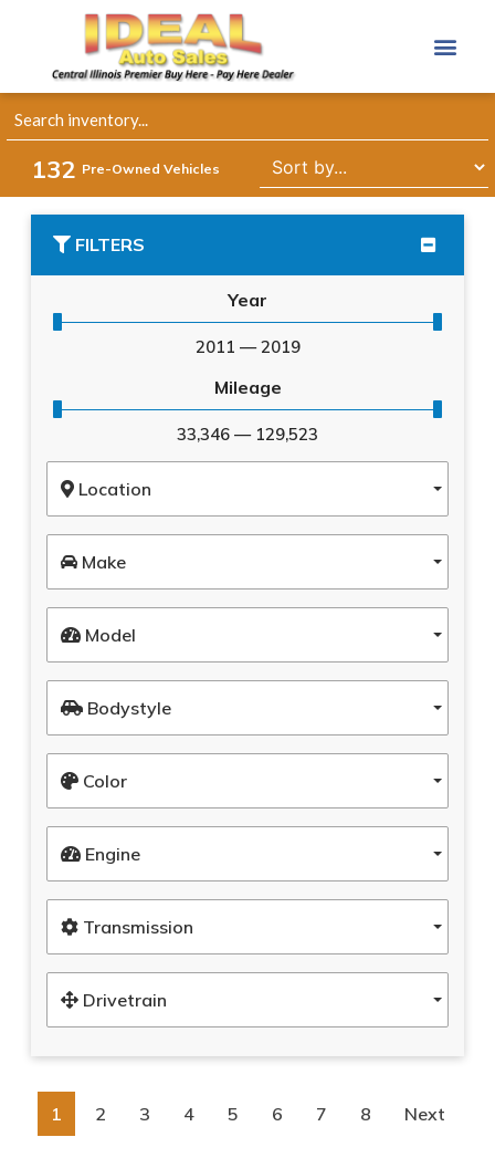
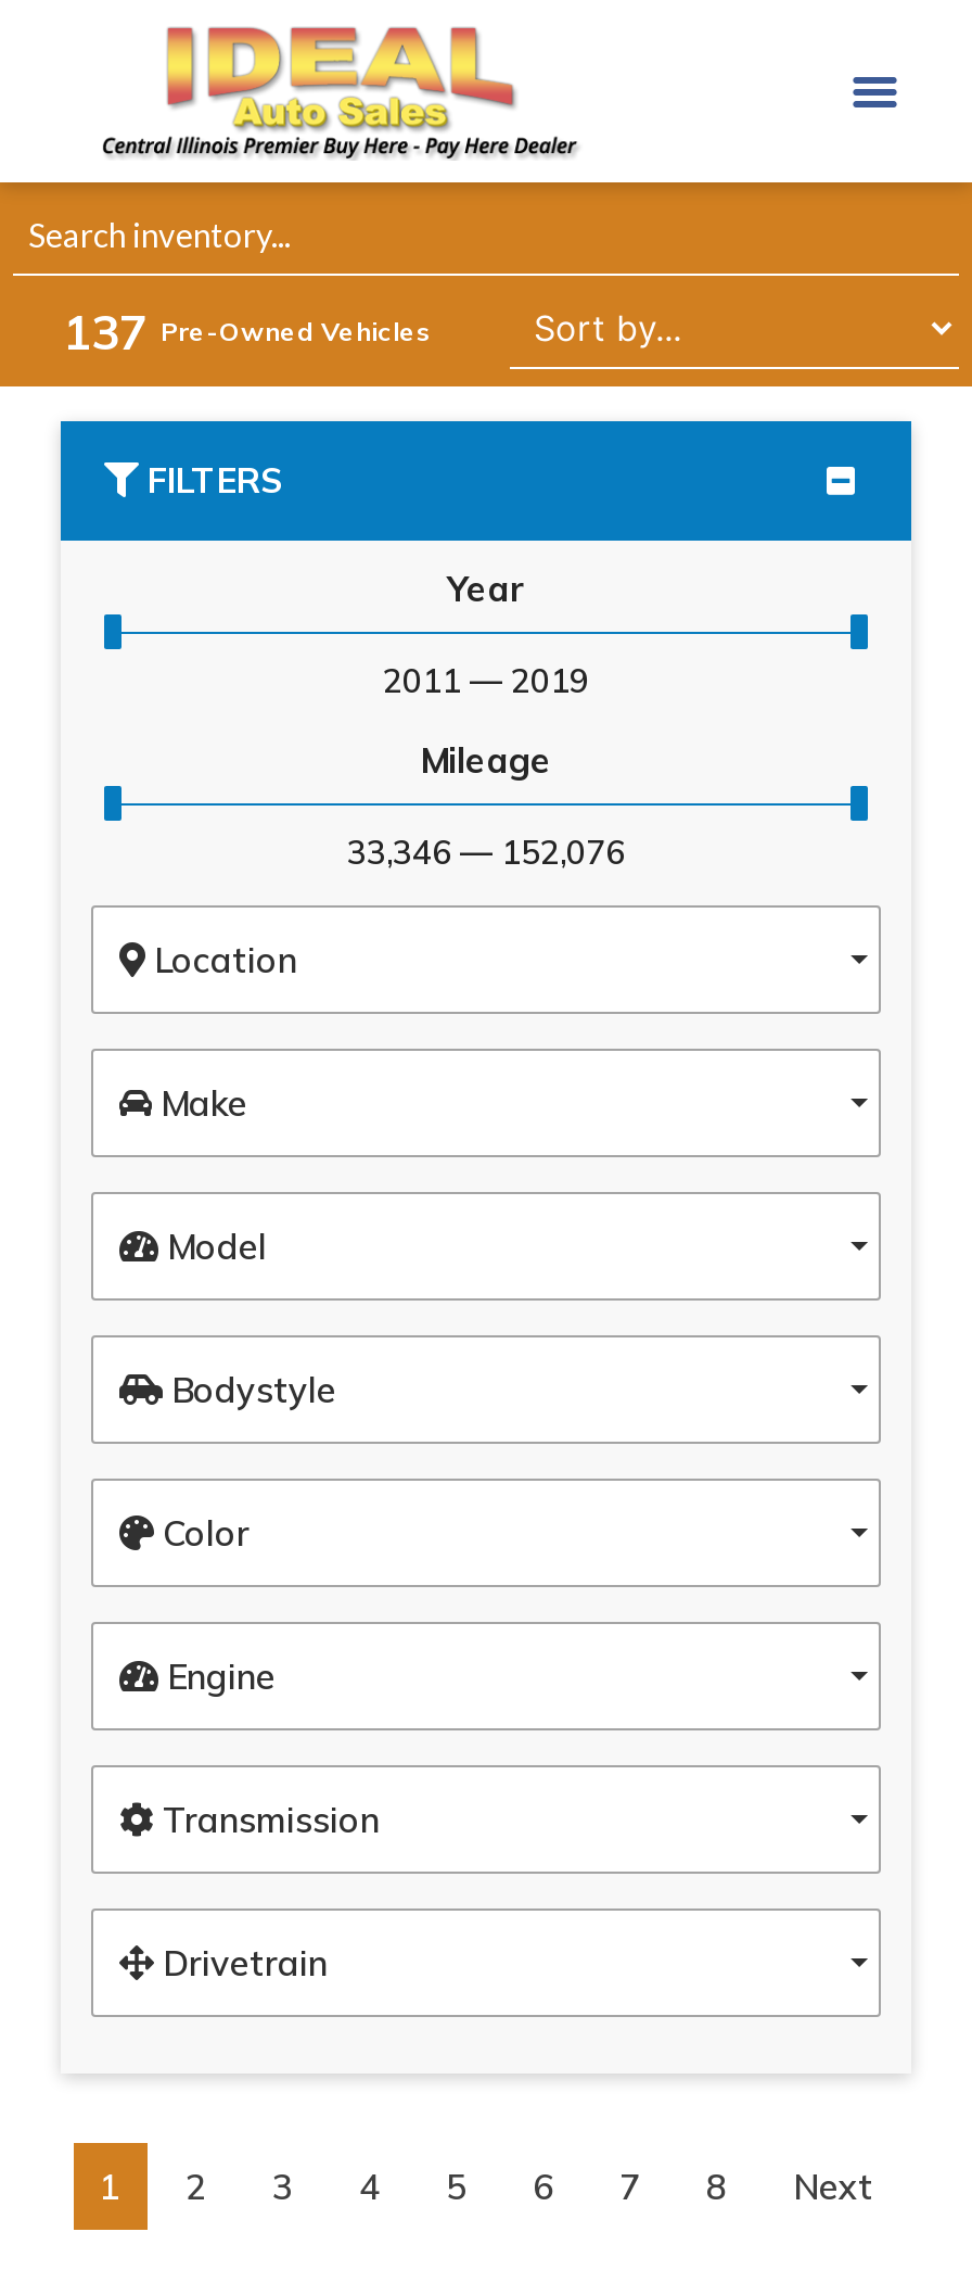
[32,154,220,185] 132 Pre-Owned Vehicles -> [63,303,432,363] 137 Pre-Owned Vehicles
[177,423,318,445] 33,346 — 129,523 -> [347,831,625,873] 33,346 — 152,076

